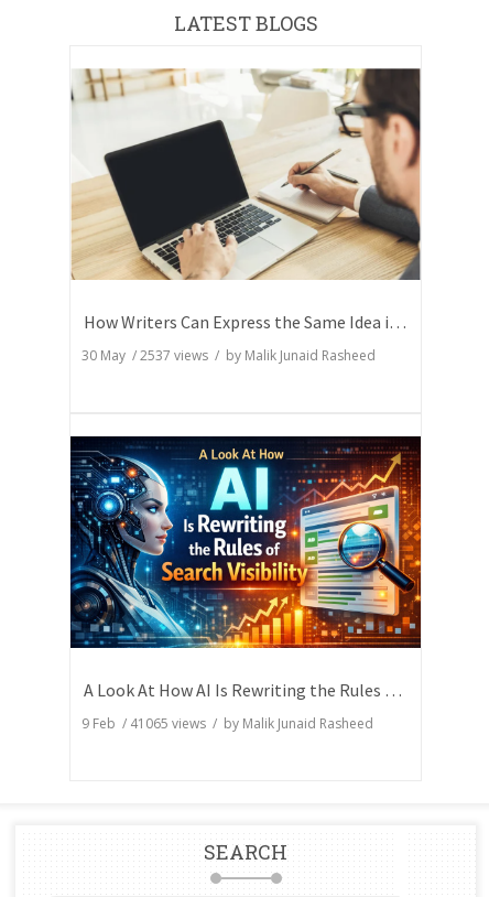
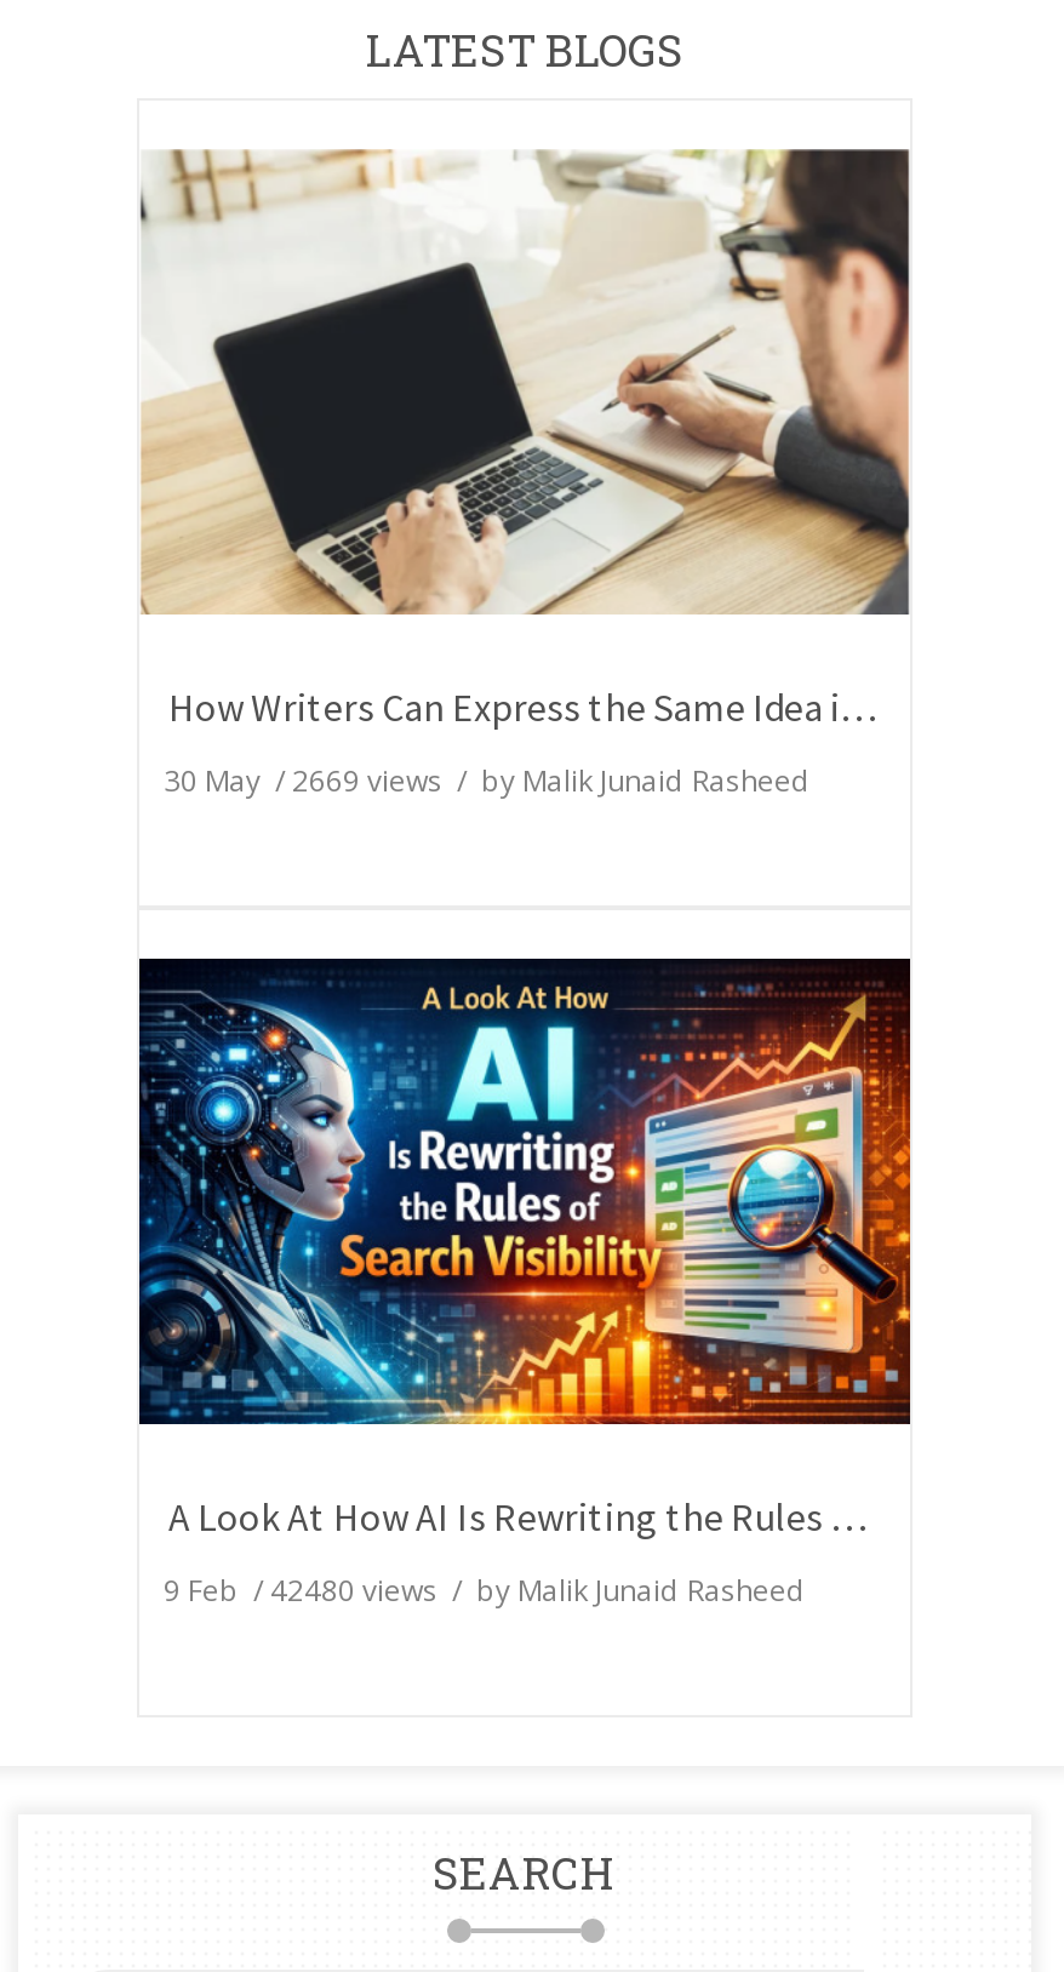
[81,346,376,365] 30 May / 2537 views / by Malik Junaid Rasheed -> [164,759,811,801] 30 May / 2669 views / by Malik Junaid Rasheed
[81,714,373,732] 9 Feb / 41065 views / by Malik Junaid Rasheed -> [164,1569,806,1610] 9 Feb / 42480 views / by Malik Junaid Rasheed

